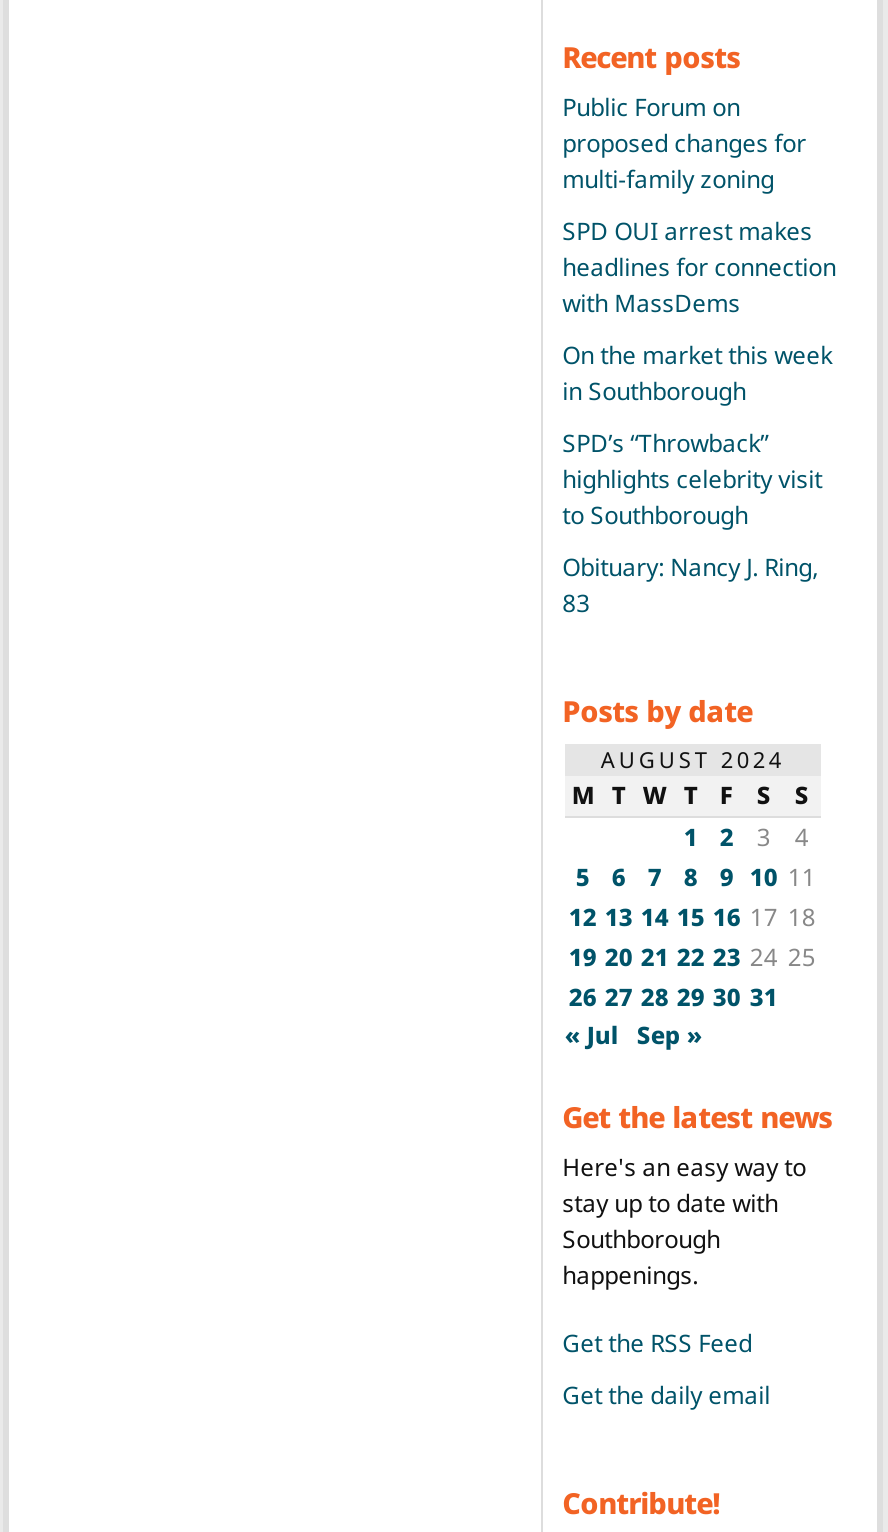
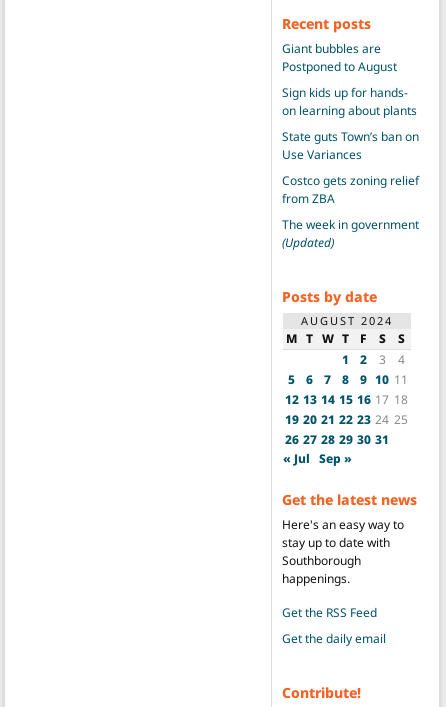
[562,91,806,197] Public Forum on | proposed changes for | multi-family zoning -> [282,40,397,75] Giant bubbles are | Postponed to August
[562,215,836,321] SPD OUI arrest makes | headlines for connection | with MassDems -> [282,84,417,119] Sign kids up for hands- | on learning about plants
[562,339,832,409] On the market this week | in Southborough -> [282,128,419,163] State guts Town’s ban on | Use Variances
[562,427,822,533] SPD’s “Throwback” | highlights celebrity visit | to Southborough -> [282,172,419,207] Costco gets zoning relief | from ZBA
[562,551,818,621] Obituary: Nancy J. Ring, | 83 -> [282,216,419,251] The week in government | (Updated)

